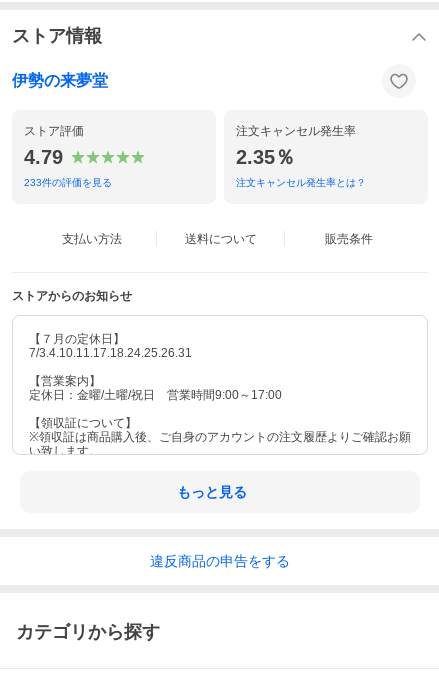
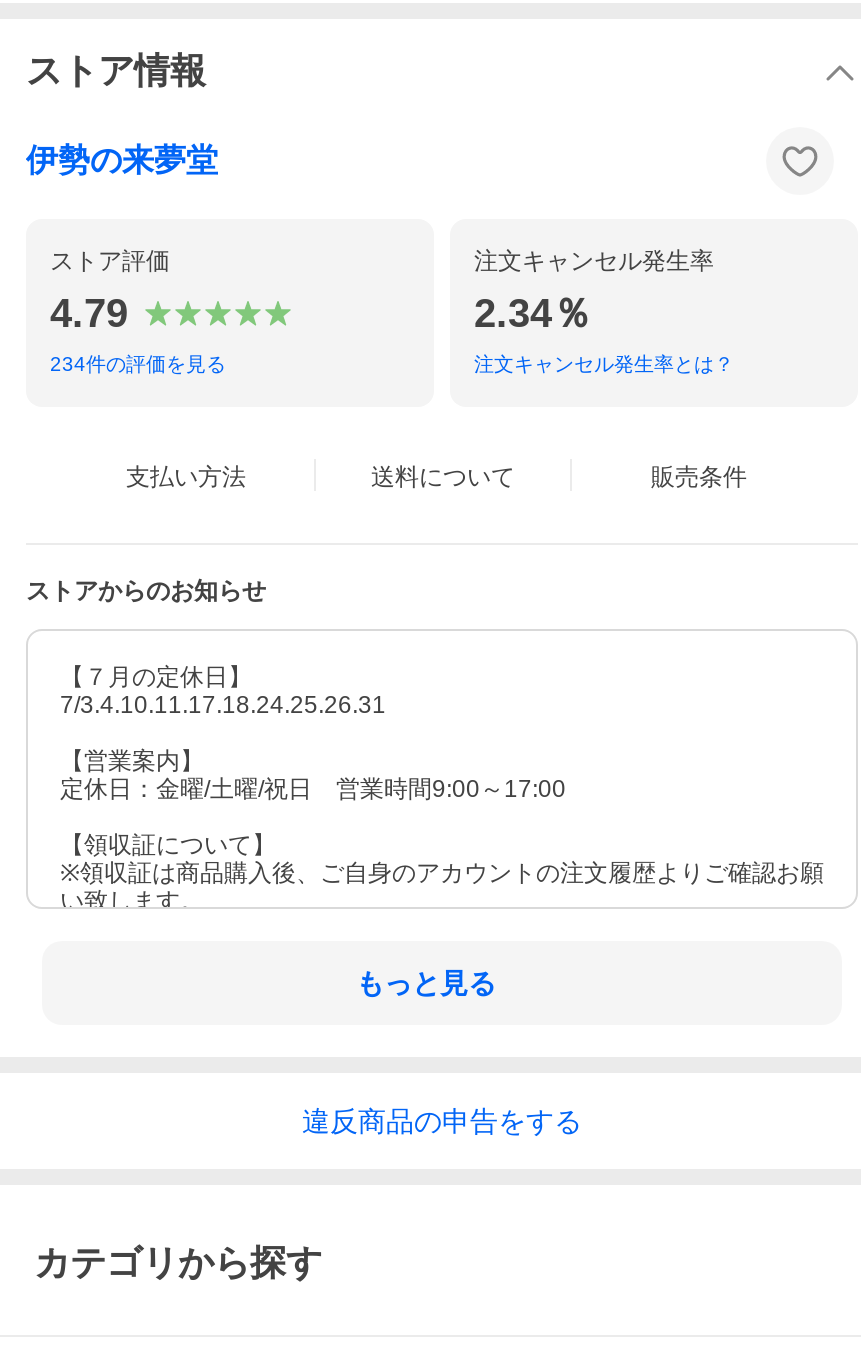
[236,146,295,168] 2.35％ -> [474,292,592,336] 2.34％
[24,177,112,188] 233件の評価を見る -> [50,354,226,376] 234件の評価を見る

